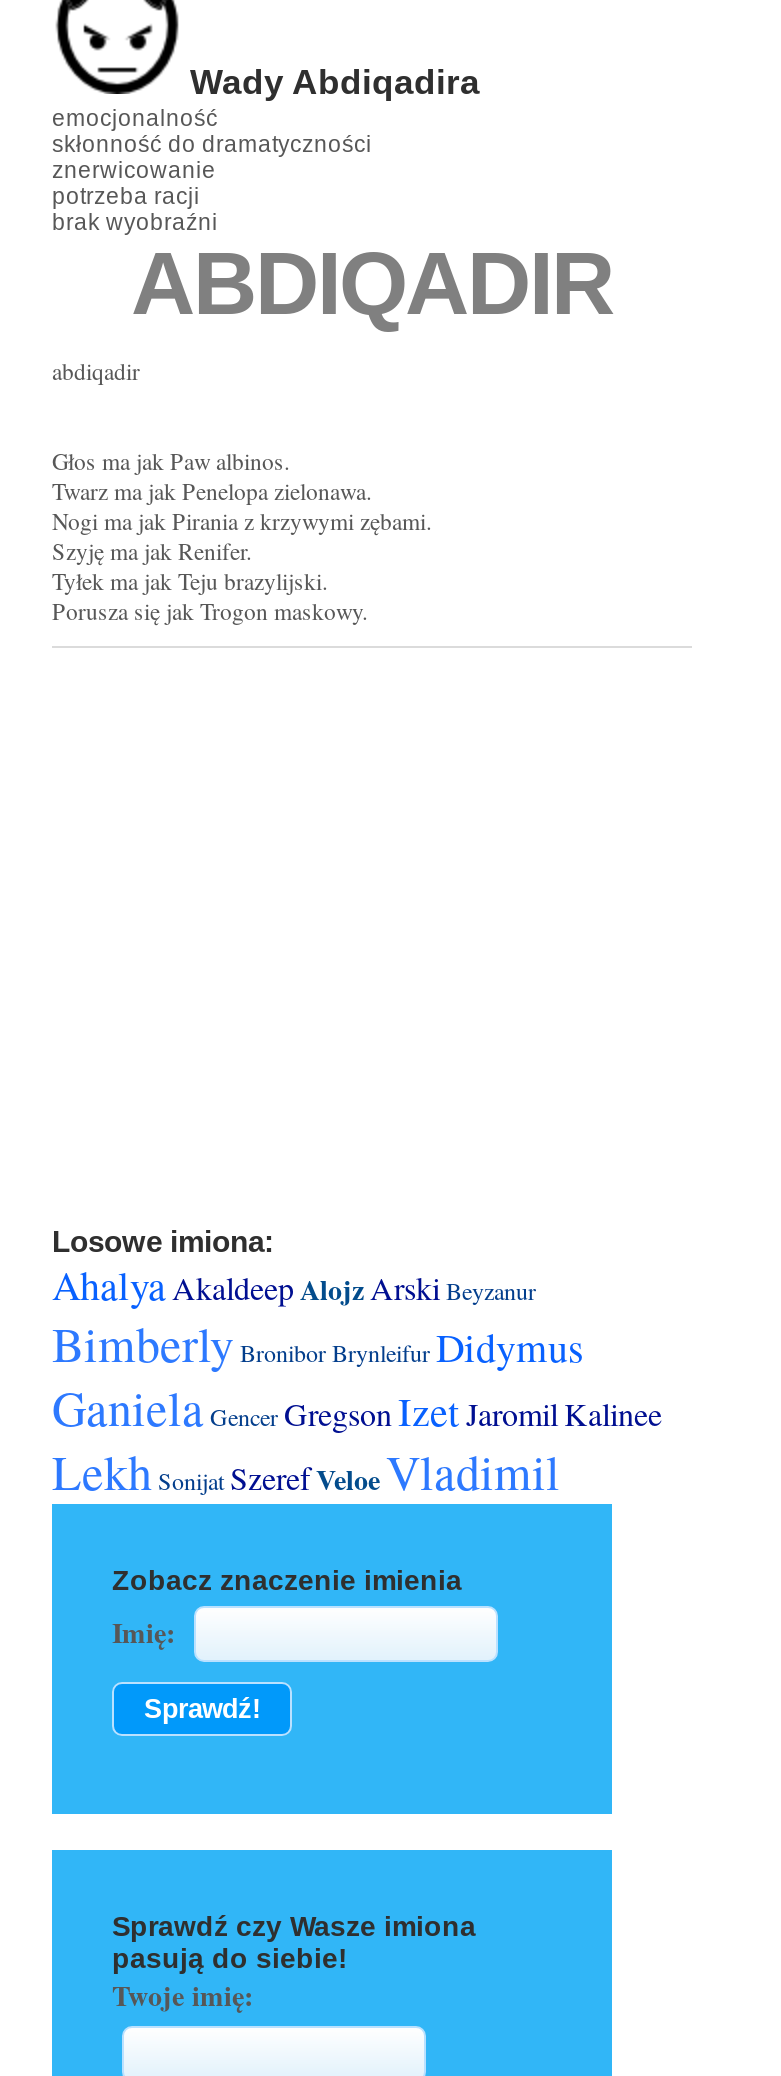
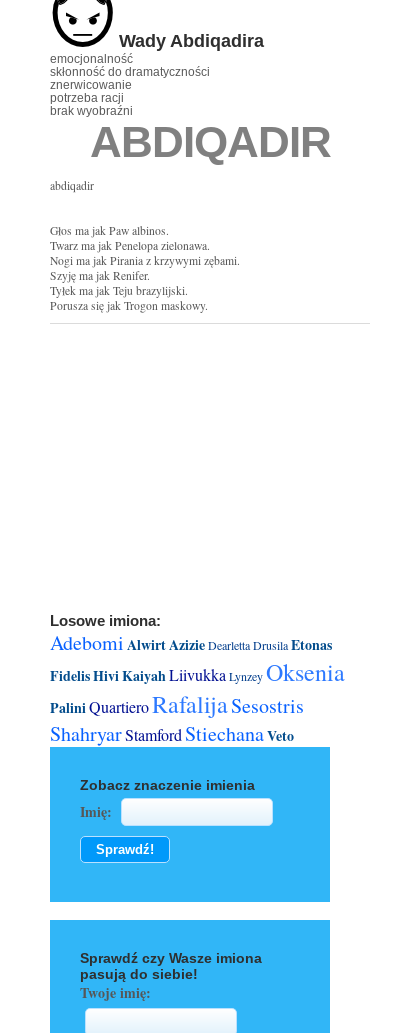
[52,1259,662,1505] Ahalya Akaldeep Alojz Arski Beyzanur | Bimberly Bronibor Brynleifur Didymus | Ganiela Gencer Gregson Izet Jaromil Kalinee | Lekh Sonijat Szeref Veloe Vladimil -> [50,629,345,747] Adebomi Alwirt Azizie Dearletta Drusila Etonas | Fidelis Hivi Kaiyah Liivukka Lynzey Oksenia | Palini Quartiero Rafalija Sesostris | Shahryar Stamford Stiechana Veto

